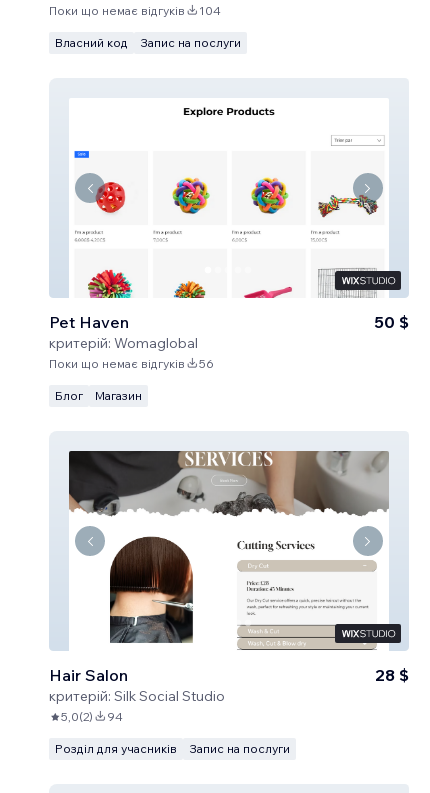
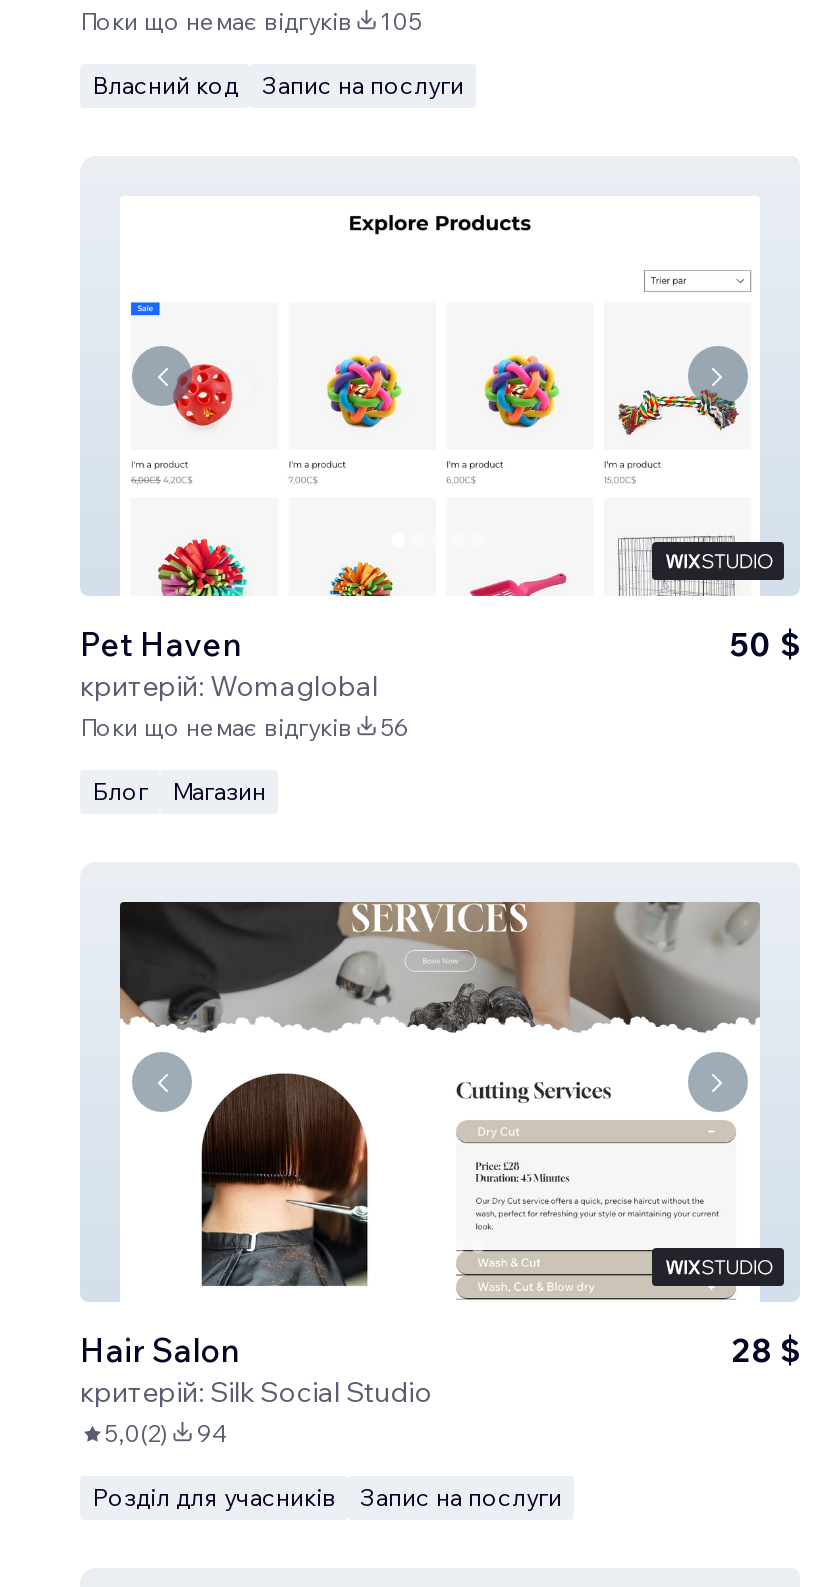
[49,3,221,18] Поки що немає відгуків 104 -> [80,6,422,36] Поки що немає відгуків 105

